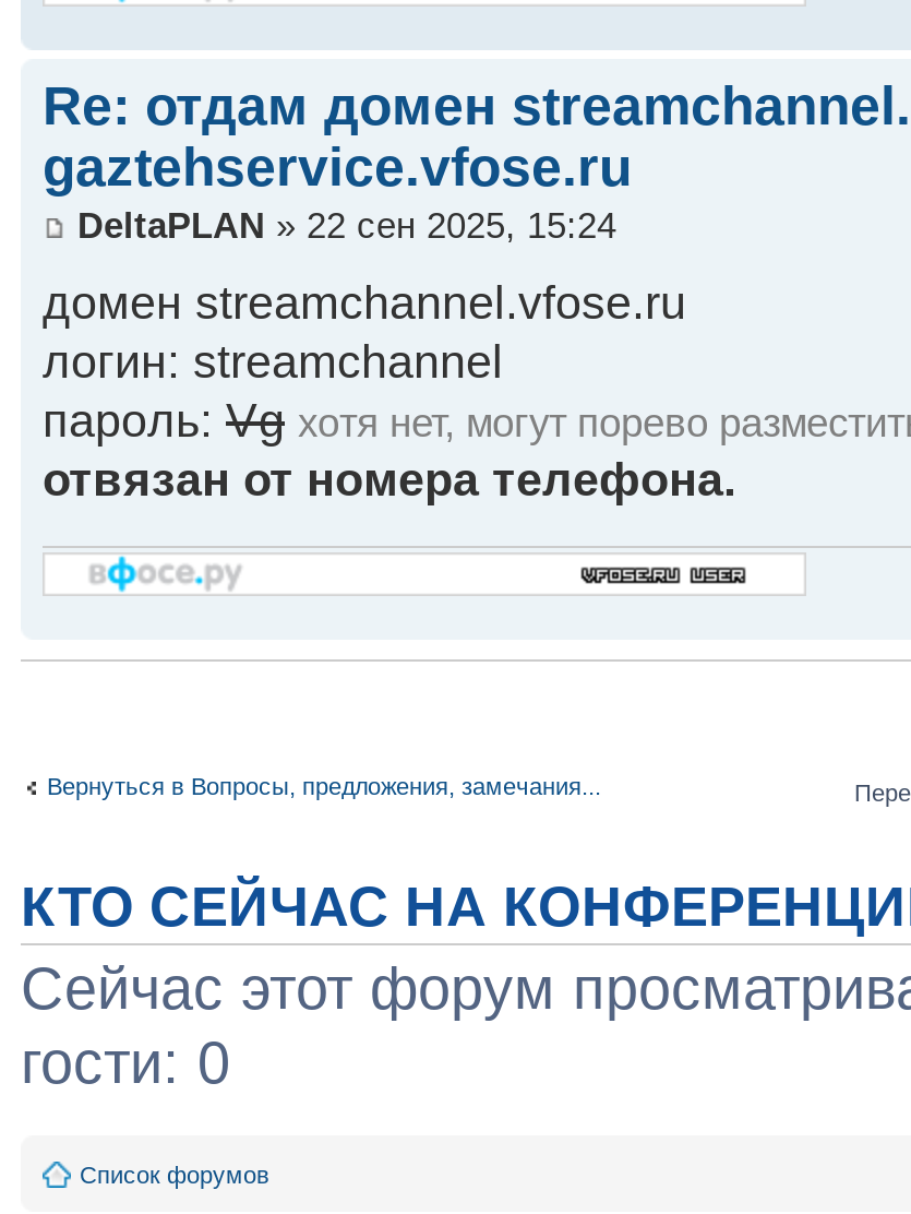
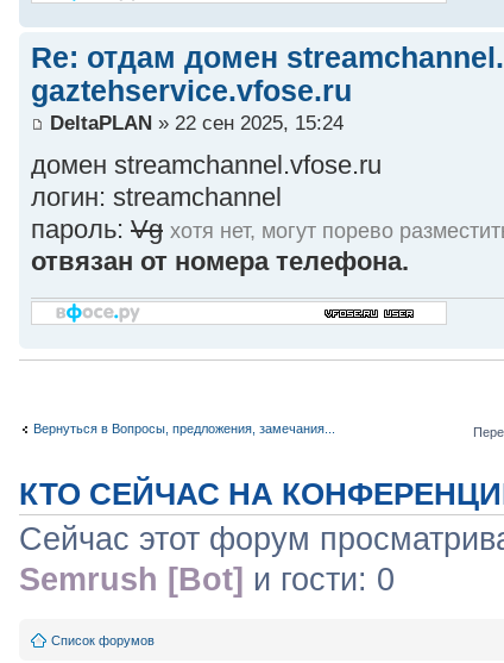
[21,1031,230,1096] гости: 0 -> [19,562,395,598] Semrush [Bot] и гости: 0

